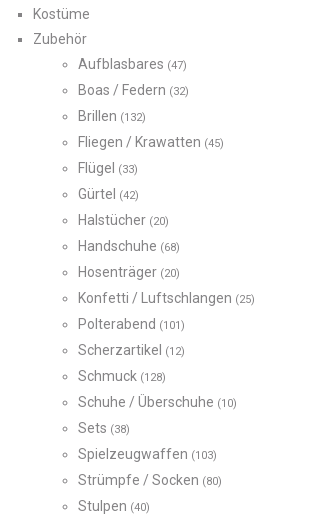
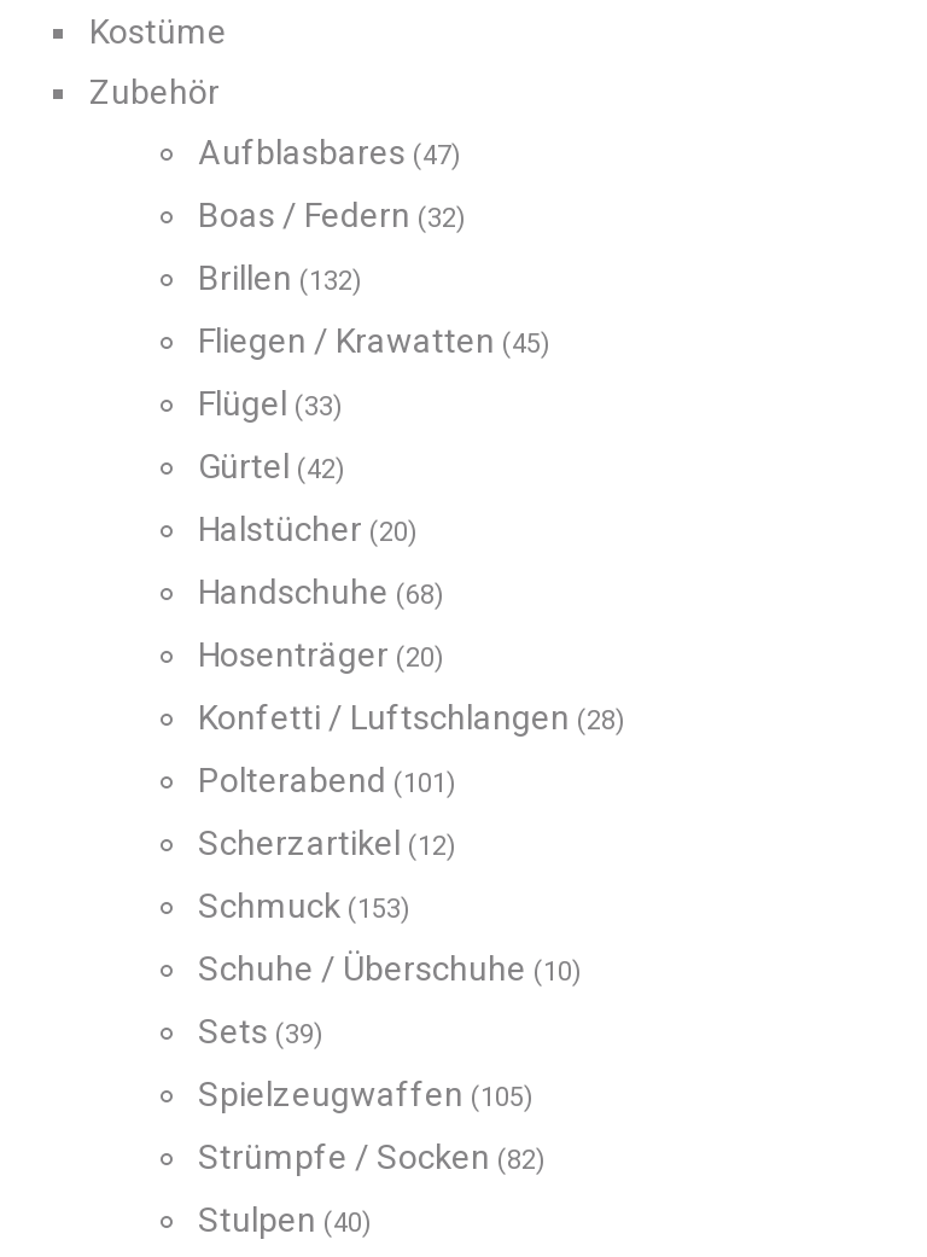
[78,290,255,306] Konfetti / Luftschlangen (25) -> [198,699,625,738] Konfetti / Luftschlangen (28)
[78,368,166,384] Schmuck (128) -> [198,887,410,926] Schmuck (153)
[78,420,130,436] Sets (38) -> [198,1013,323,1051] Sets (39)
[78,446,217,462] Spielzeugwaffen (103) -> [198,1076,534,1114] Spielzeugwaffen (105)
[78,472,222,488] Strümpfe / Socken (80) -> [198,1138,546,1177] Strümpfe / Socken (82)

